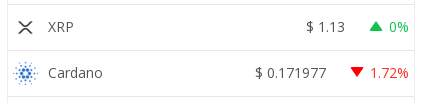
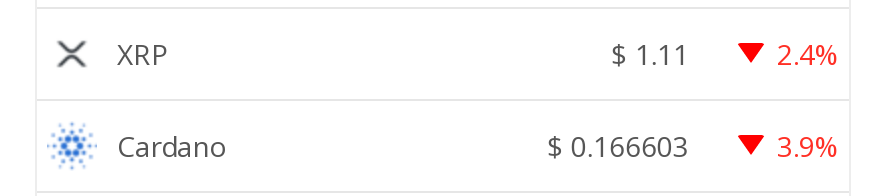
[306,17,345,36] $ 1.13 -> [611,34,689,72] $ 1.11
[389,17,409,36] 0% -> [777,34,839,72] 2.4%
[255,63,326,82] $ 0.171977 -> [547,126,689,164] $ 0.166603
[370,63,409,82] 1.72% -> [777,126,839,164] 3.9%

